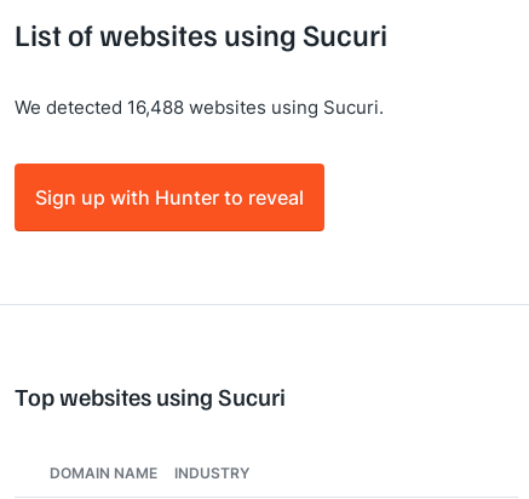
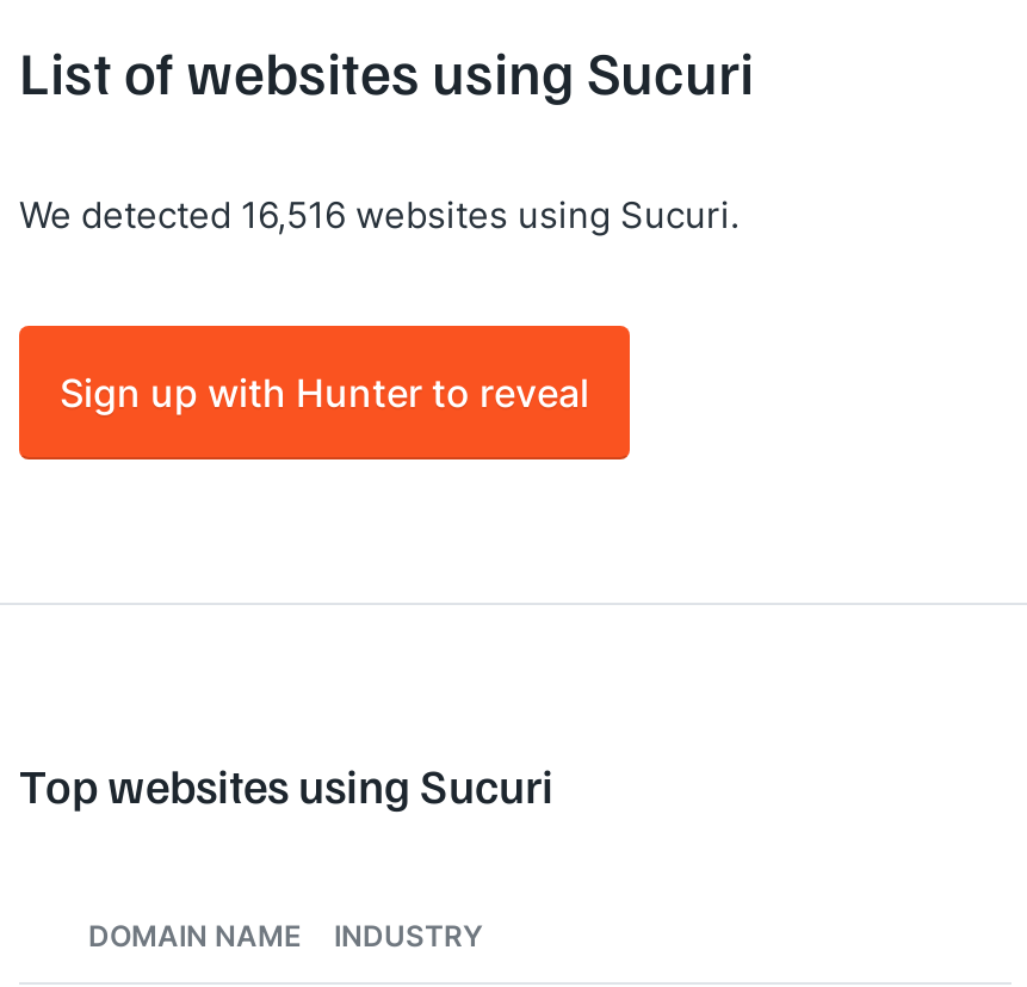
[15,94,384,120] We detected 16,488 websites using Sucuri. -> [19,190,740,240] We detected 16,516 websites using Sucuri.

